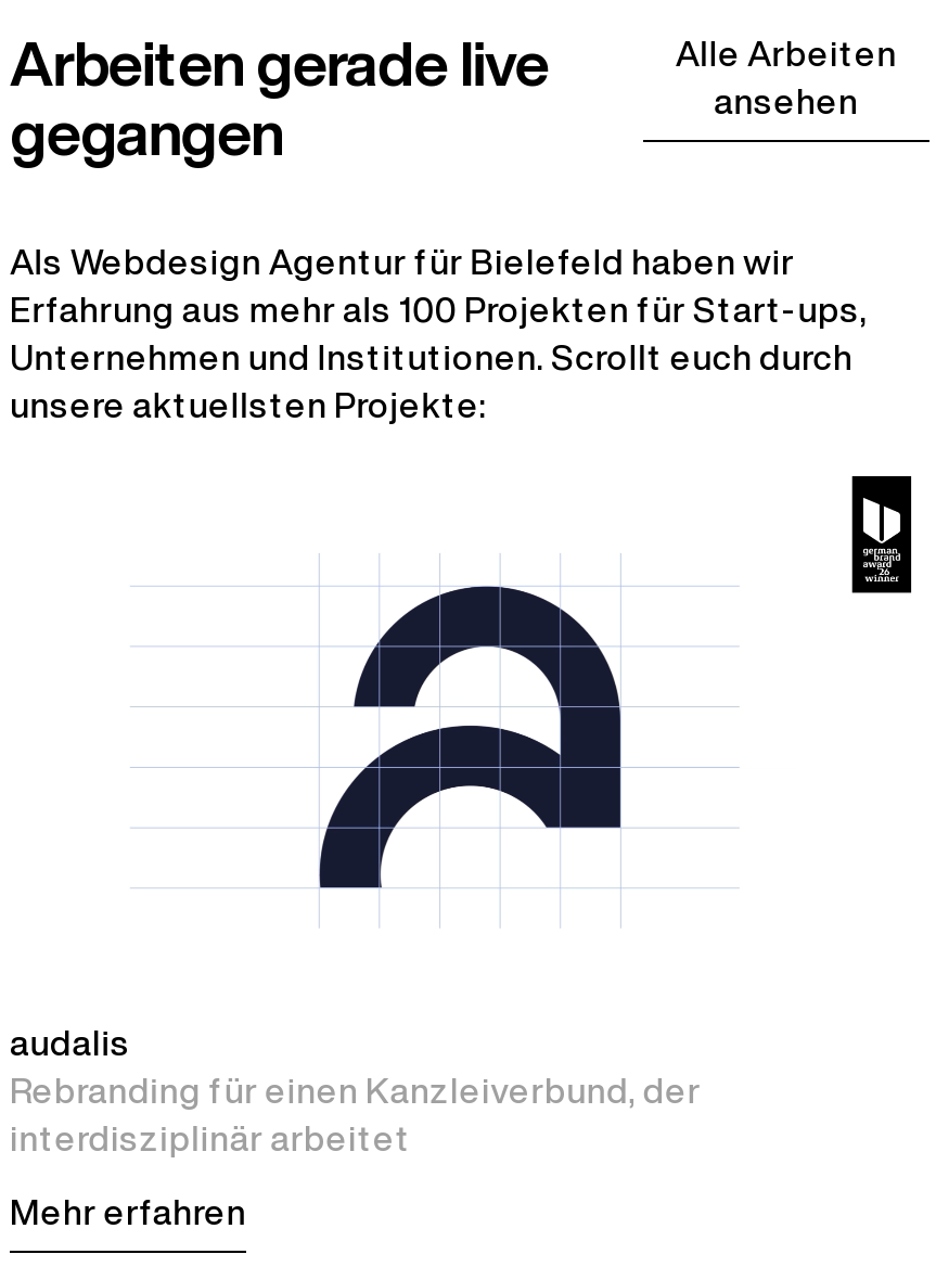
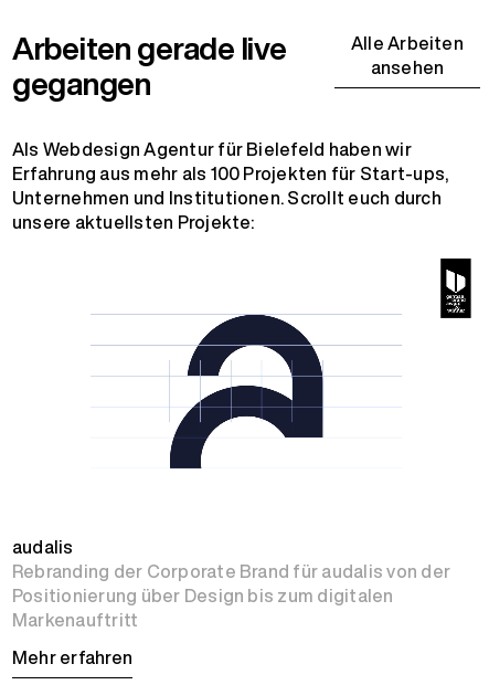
[10,1065,701,1164] Rebranding für einen Kanzleiverbund, der | interdisziplinär arbeitet -> [12,558,450,633] Rebranding der Corporate Brand für audalis von der | Positionierung über Design bis zum digitalen | Markenauftritt

